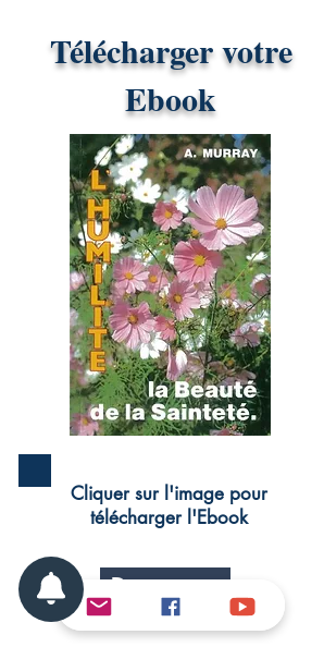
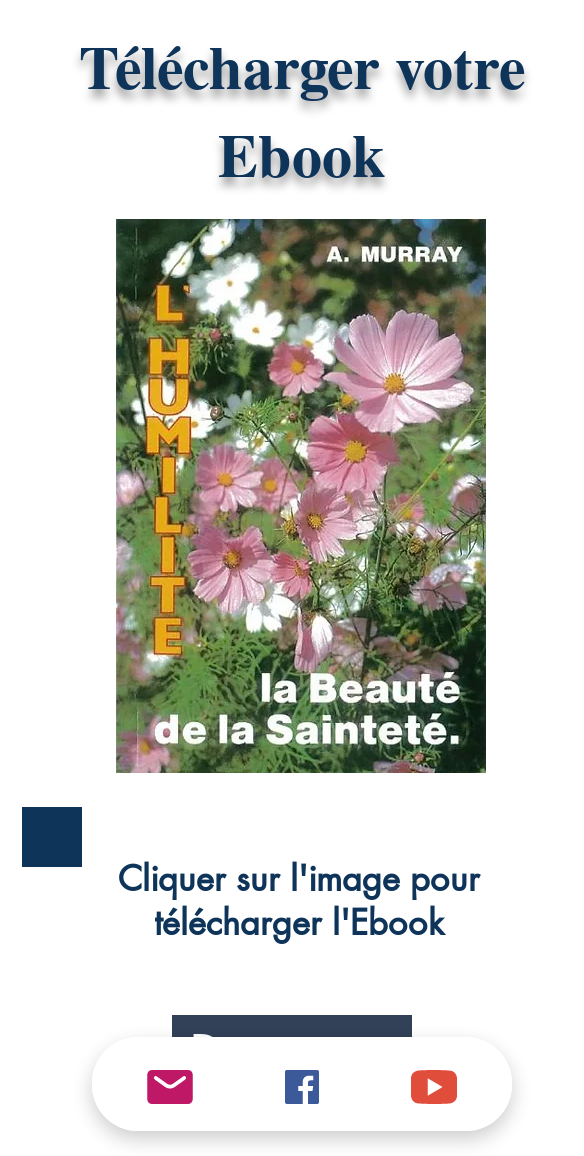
[17,556,85,623] [image] -> none

